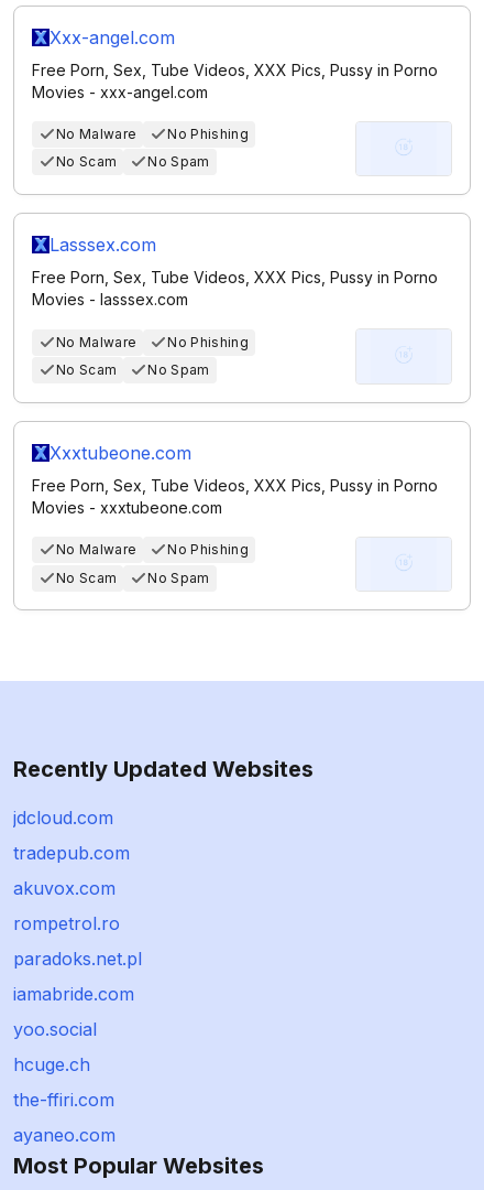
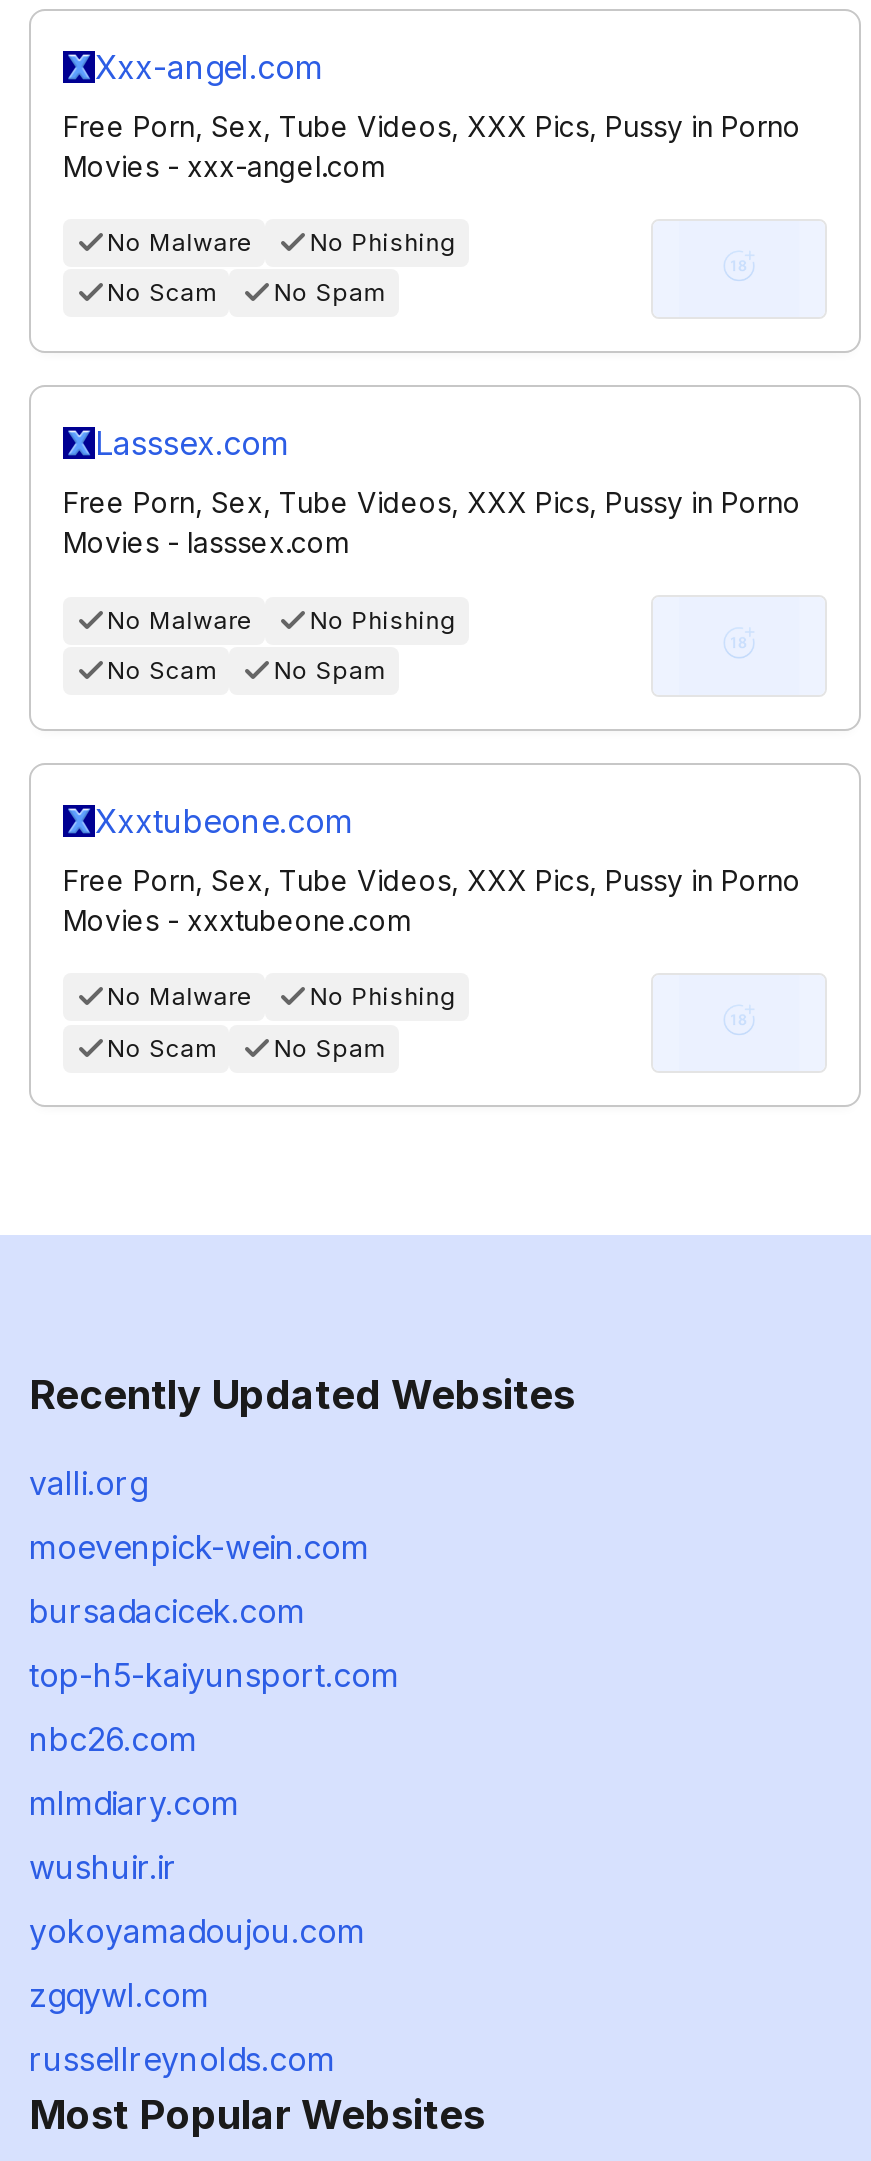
[13,807,113,829] jdcloud.com -> [29,1463,147,1503] valli.org
[13,842,130,864] tradepub.com -> [29,1527,369,1567] moevenpick-wein.com
[13,877,116,899] akuvox.com -> [29,1591,305,1631] bursadacicek.com
[13,913,120,935] rompetrol.ro -> [29,1655,399,1695] top-h5-kaiyunsport.com
[13,948,142,970] paradoks.net.pl -> [29,1719,197,1759] nbc26.com
[13,983,134,1005] iamabride.com -> [29,1783,239,1823] mlmdiary.com
[13,1018,97,1040] yoo.social -> [29,1847,177,1887] wushuir.ir
[13,1054,90,1076] hcuge.ch -> [29,1911,365,1951] yokoyamadoujou.com
[13,1089,114,1111] the-ffiri.com -> [29,1975,209,2015] zgqywl.com
[13,1124,116,1146] ayaneo.com -> [29,2039,335,2079] russellreynolds.com

